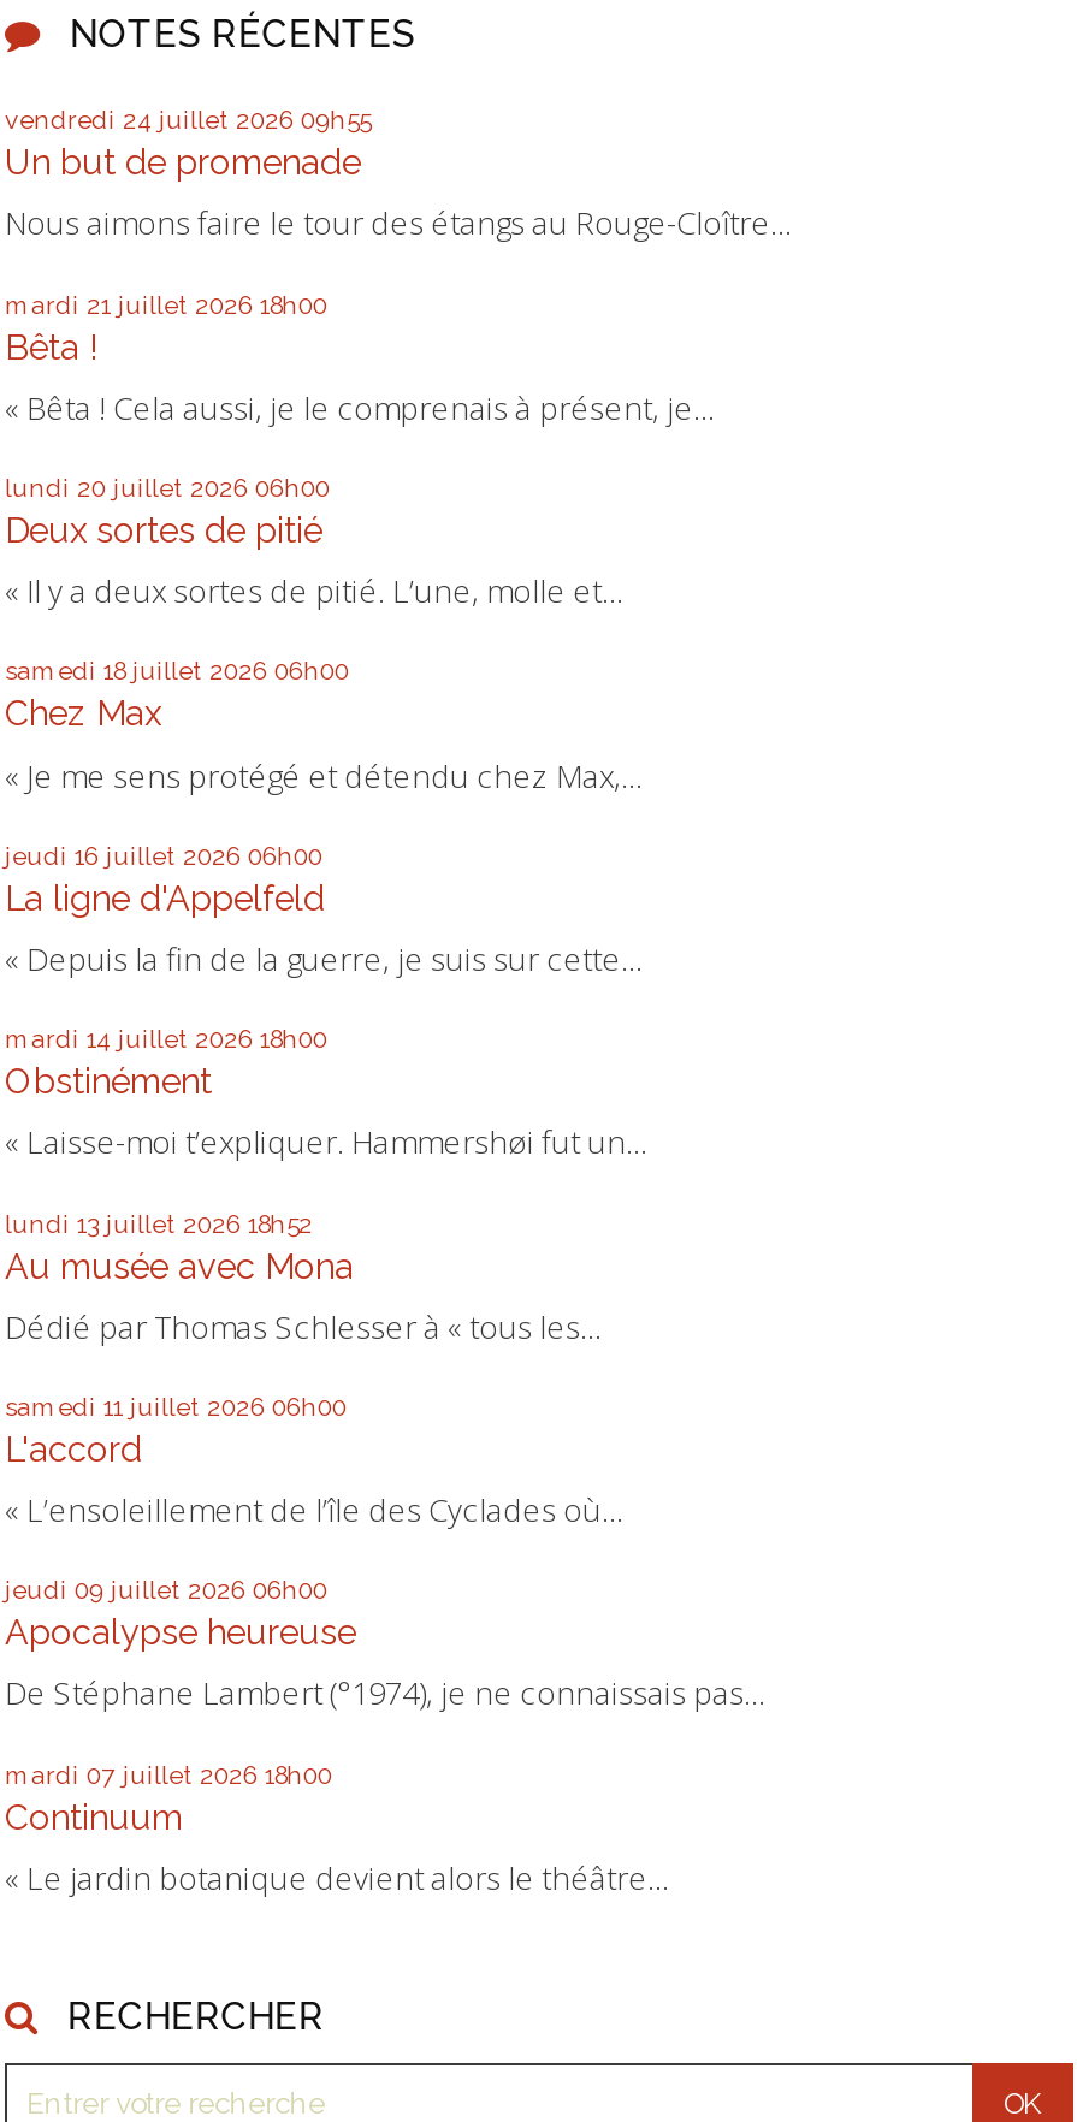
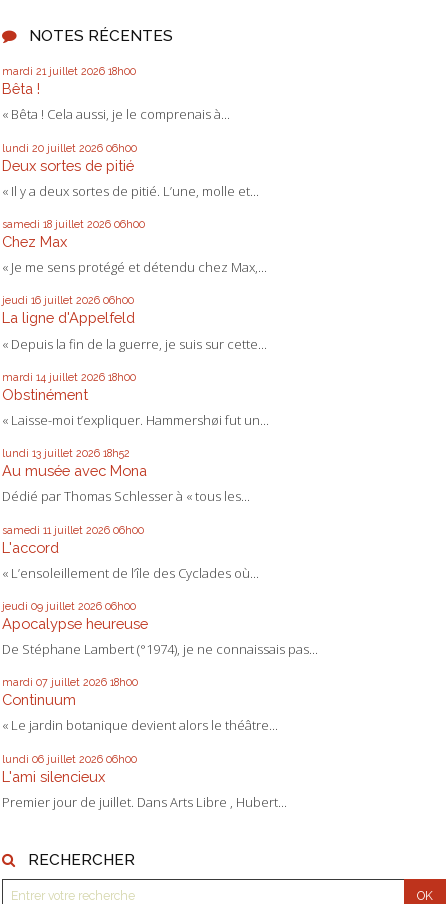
[5,105,792,245] vendredi 24 juillet 2026 09h55 | Un but de promenade | Nous aimons faire le tour des étangs au Rouge-Cloître... -> none
moved [5,289,327,366] -> [2,65,136,97]: mardi 21 juillet 2026 18h00 | Bêta !
[5,386,715,429] « Bêta ! Cela aussi, je le comprenais à présent, je... -> [2,105,230,123] « Bêta ! Cela aussi, je le comprenais à...
moved [5,473,765,1899] -> [2,142,318,734]: lundi 20 juillet 2026 06h00 | Deux sortes de pitié | « Il y a deux sortes de pitié. L’une, molle et... | ... | Continuum | « Le jardin botanique devient alors le théâtre...
none -> [2,753,287,811] lundi 06 juillet 2026 06h00 | L'ami silencieux | Premier jour de juillet. Dans Arts Libre , Hubert...

